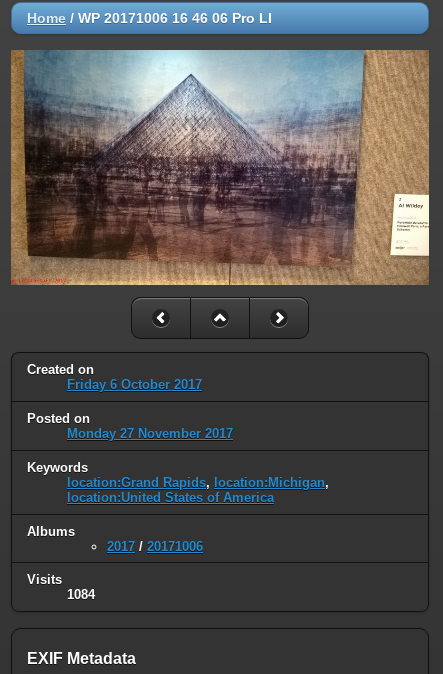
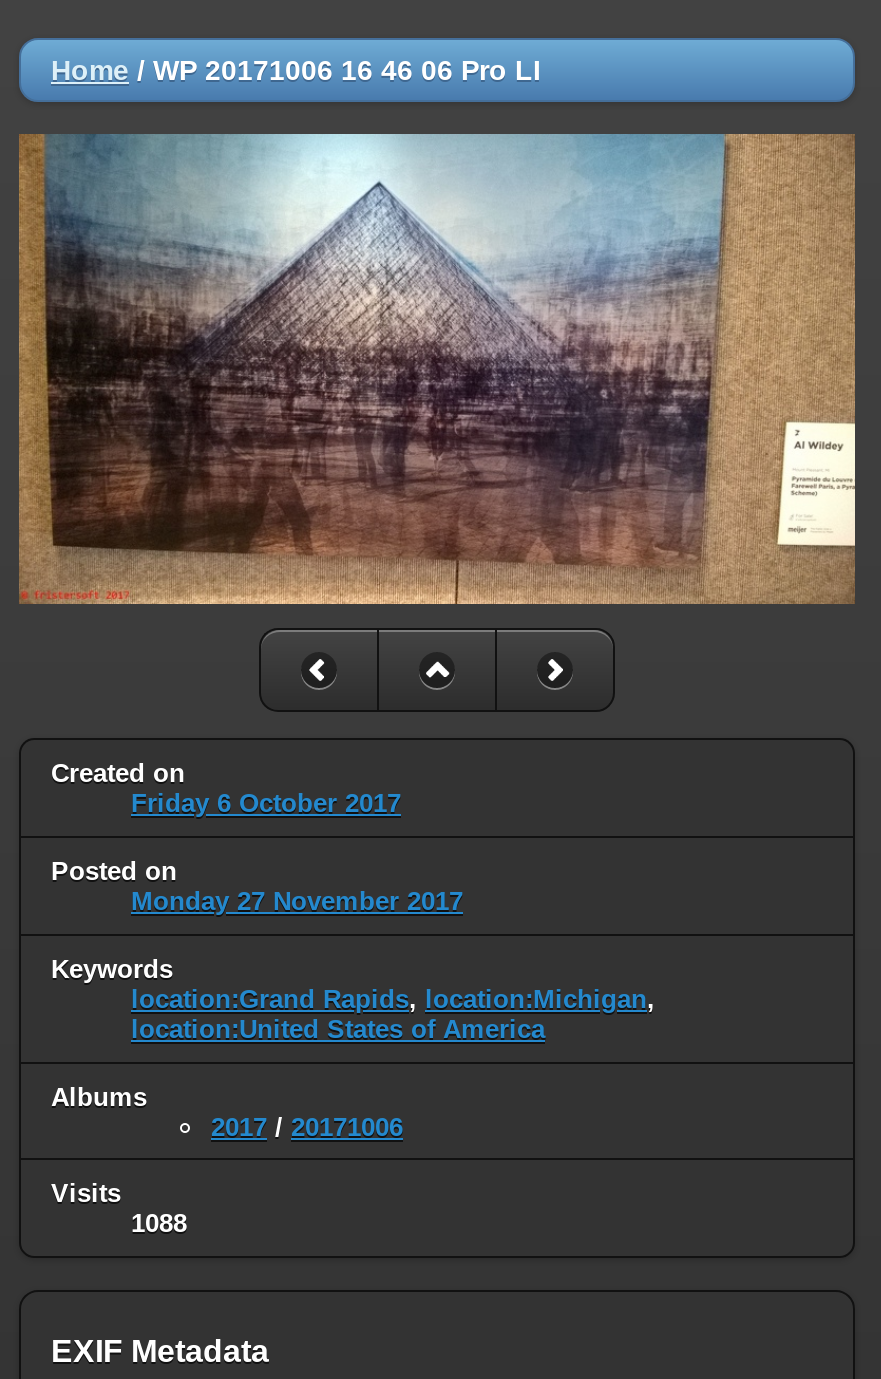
[67,587,95,602] 1084 -> [131,1209,187,1239] 1088

